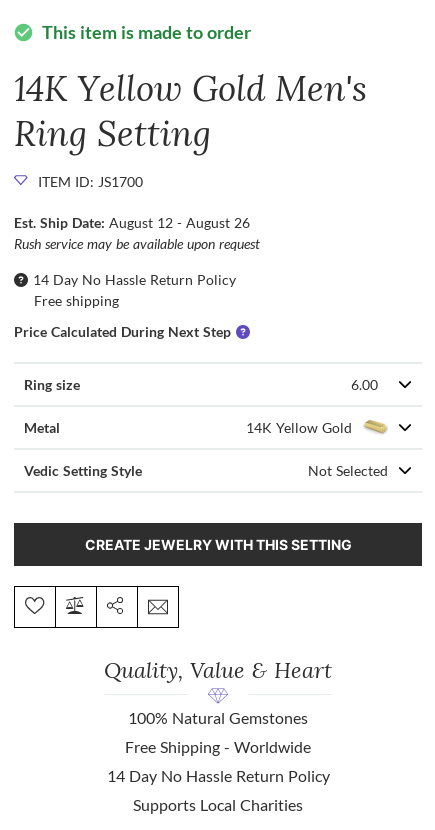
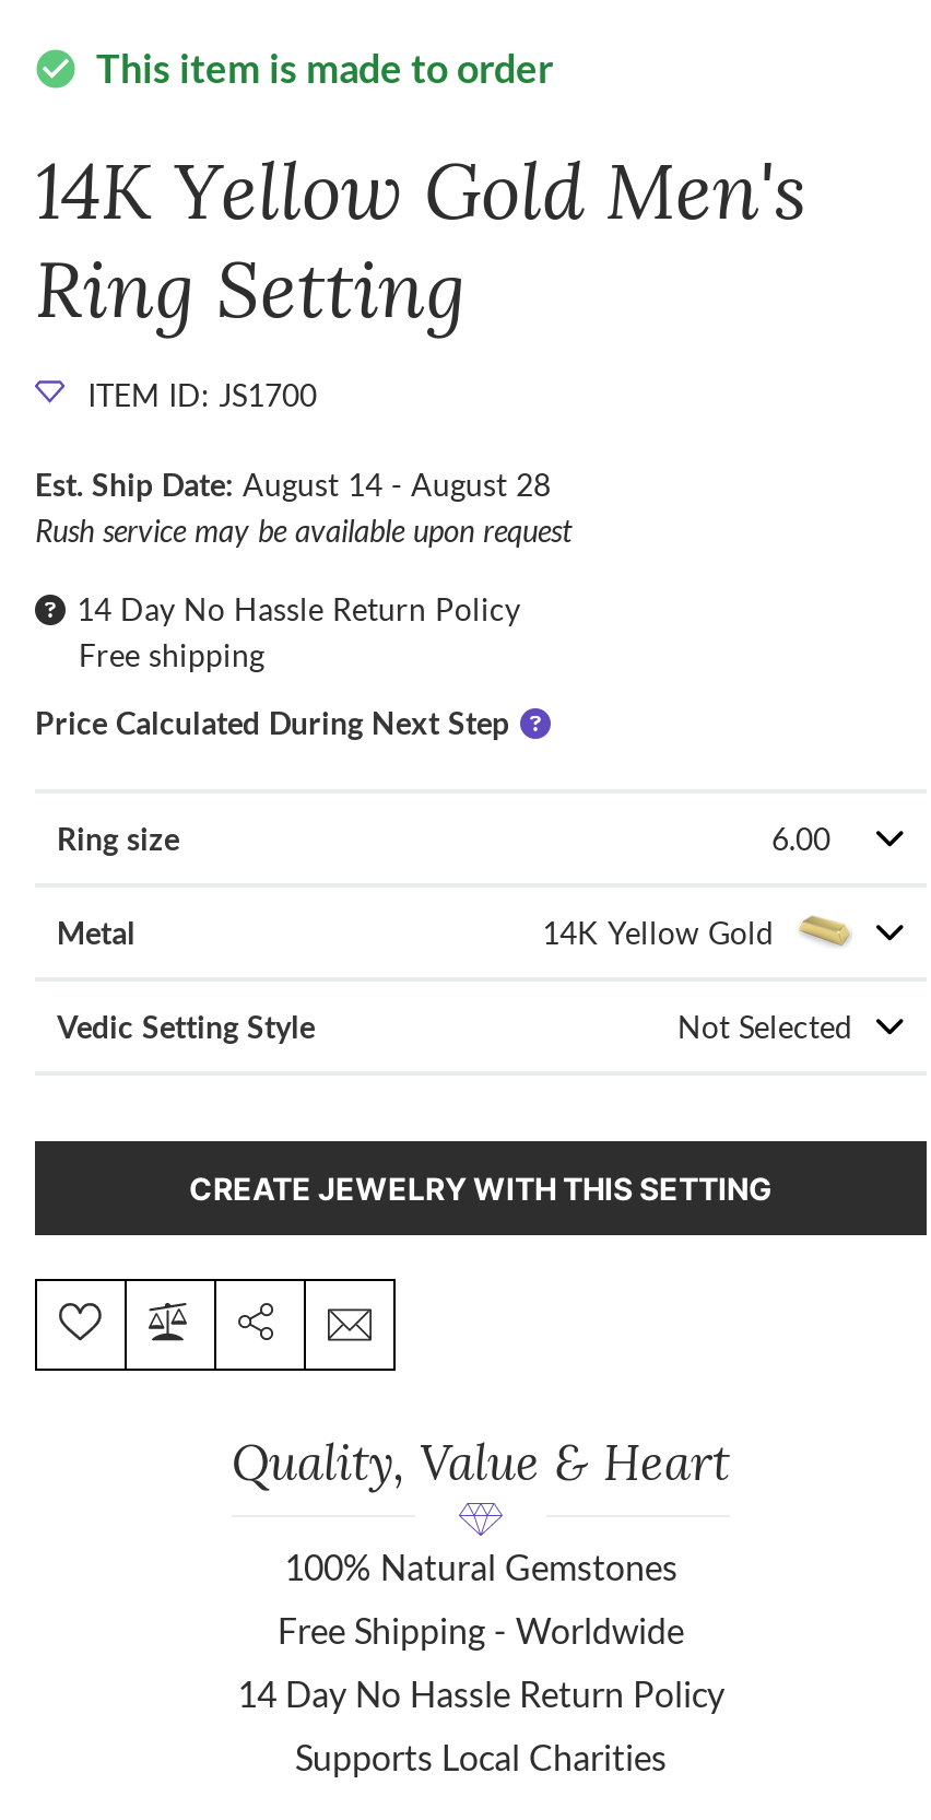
[14,213,250,230] Est. Ship Date: August 12 - August 26 -> [35,465,551,502] Est. Ship Date: August 14 - August 28

